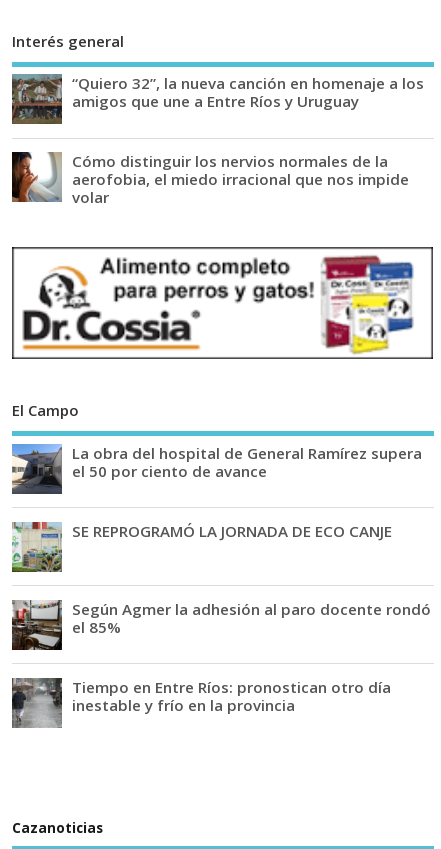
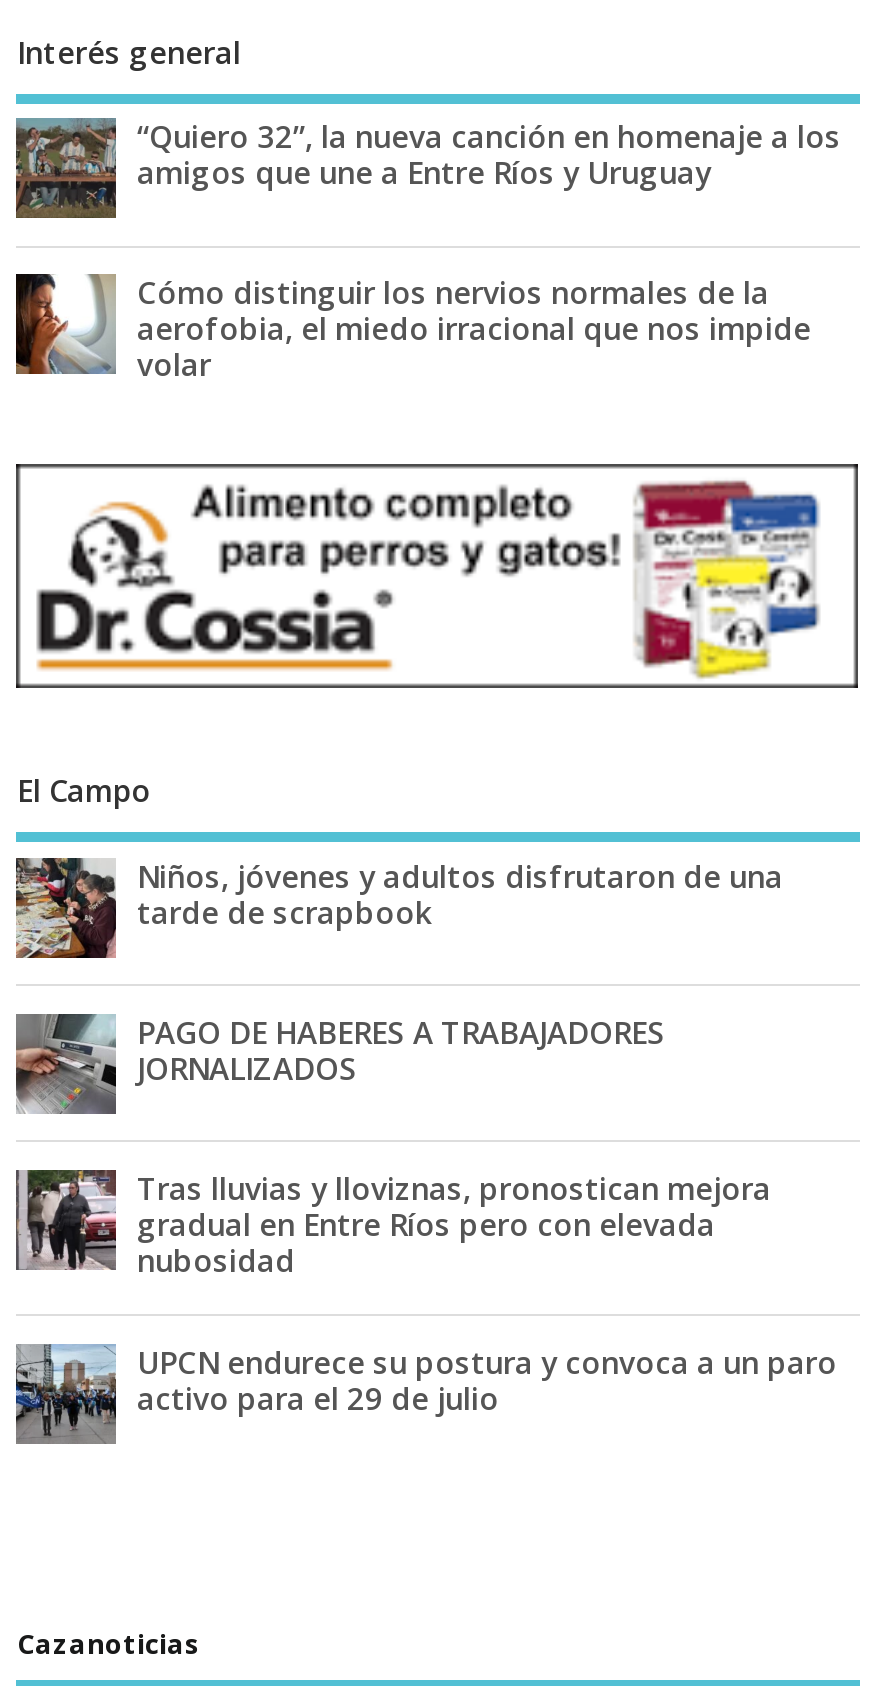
[11,443,422,494] [image] | La obra del hospital de General Ramírez supera | el 50 por ciento de avance -> [14,855,783,958] [image] | Niños, jóvenes y adultos disfrutaron de una | tarde de scrapbook
[12,521,392,573] [image] | SE REPROGRAMÓ LA JORNADA DE ECO CANJE -> [16,1011,665,1116] [image] | PAGO DE HABERES A TRABAJADORES | JORNALIZADOS
[12,599,431,651] [image] | Según Agmer la adhesión al paro docente rondó | el 85% -> [16,1167,771,1279] [image] | Tras lluvias y lloviznas, pronostican mejora | gradual en Entre Ríos pero con elevada | nubosidad
[12,677,391,726] [image] | Tiempo en Entre Ríos: pronostican otro día | inestable y frío en la provincia -> [16,1341,837,1442] [image] | UPCN endurece su postura y convoca a un paro | activo para el 29 de julio

